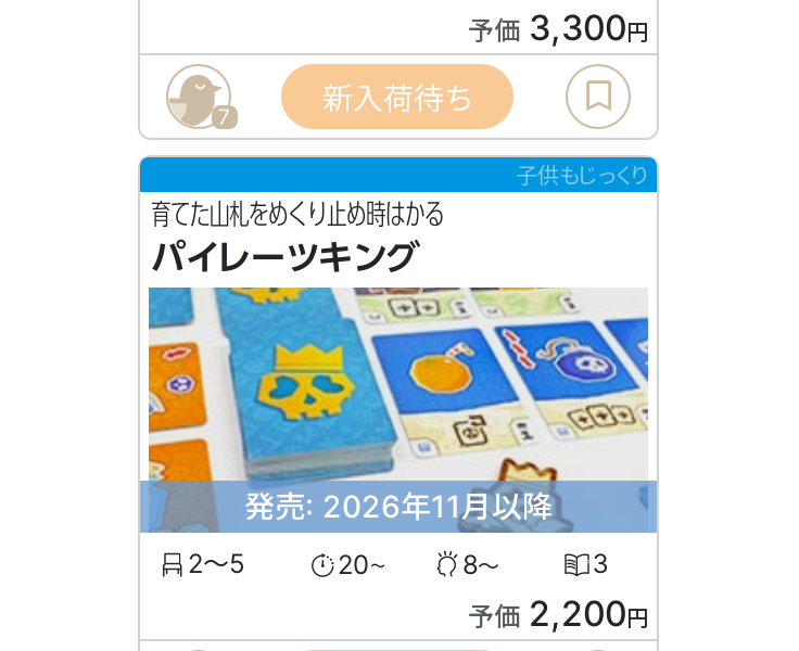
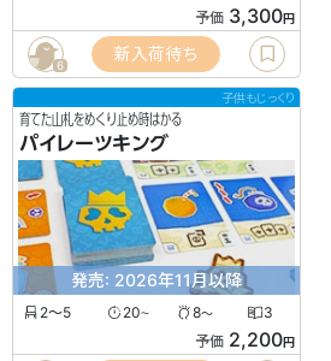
[218,106,231,130] 7 -> [56,59,64,72] 6

